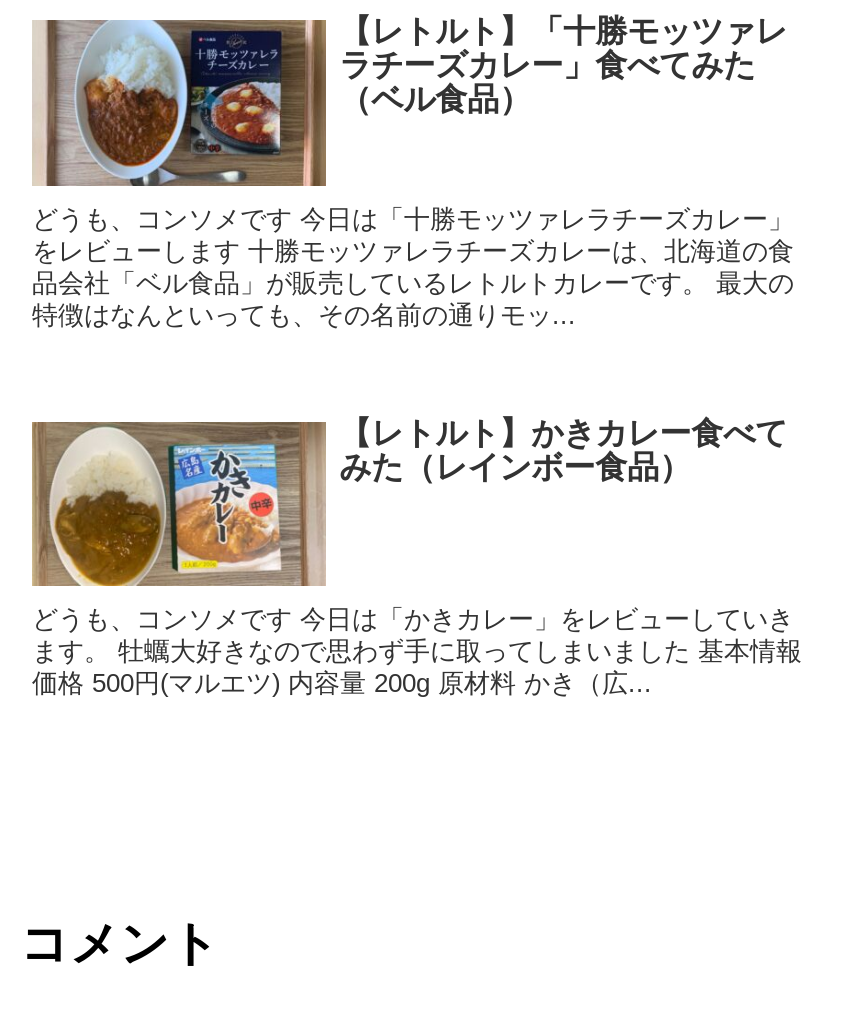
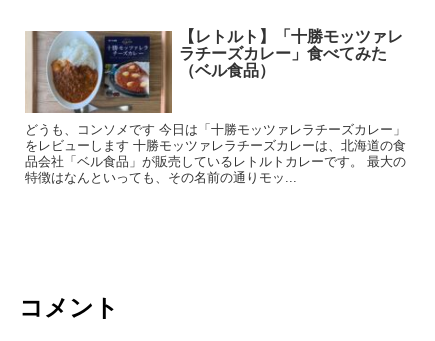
[30,415,787,588] [image] | 【レトルト】かきカレー食べて | みた（レインボー食品） -> none
[32,605,802,699] どうも、コンソメです 今日は「かきカレー」をレビューしていき | ます。 牡蠣大好きなので思わず手に取ってしまいました 基本情報 | 価格 500円(マルエツ) 内容量 200g 原材料 かき（広... -> none

